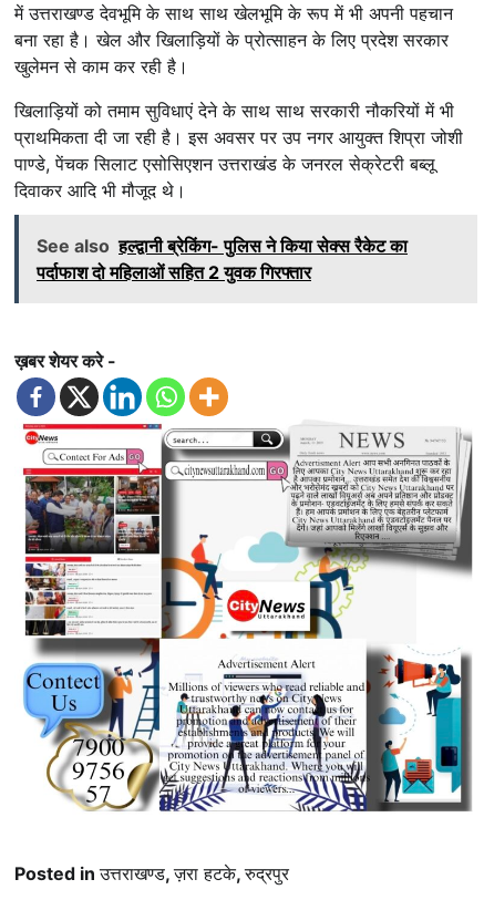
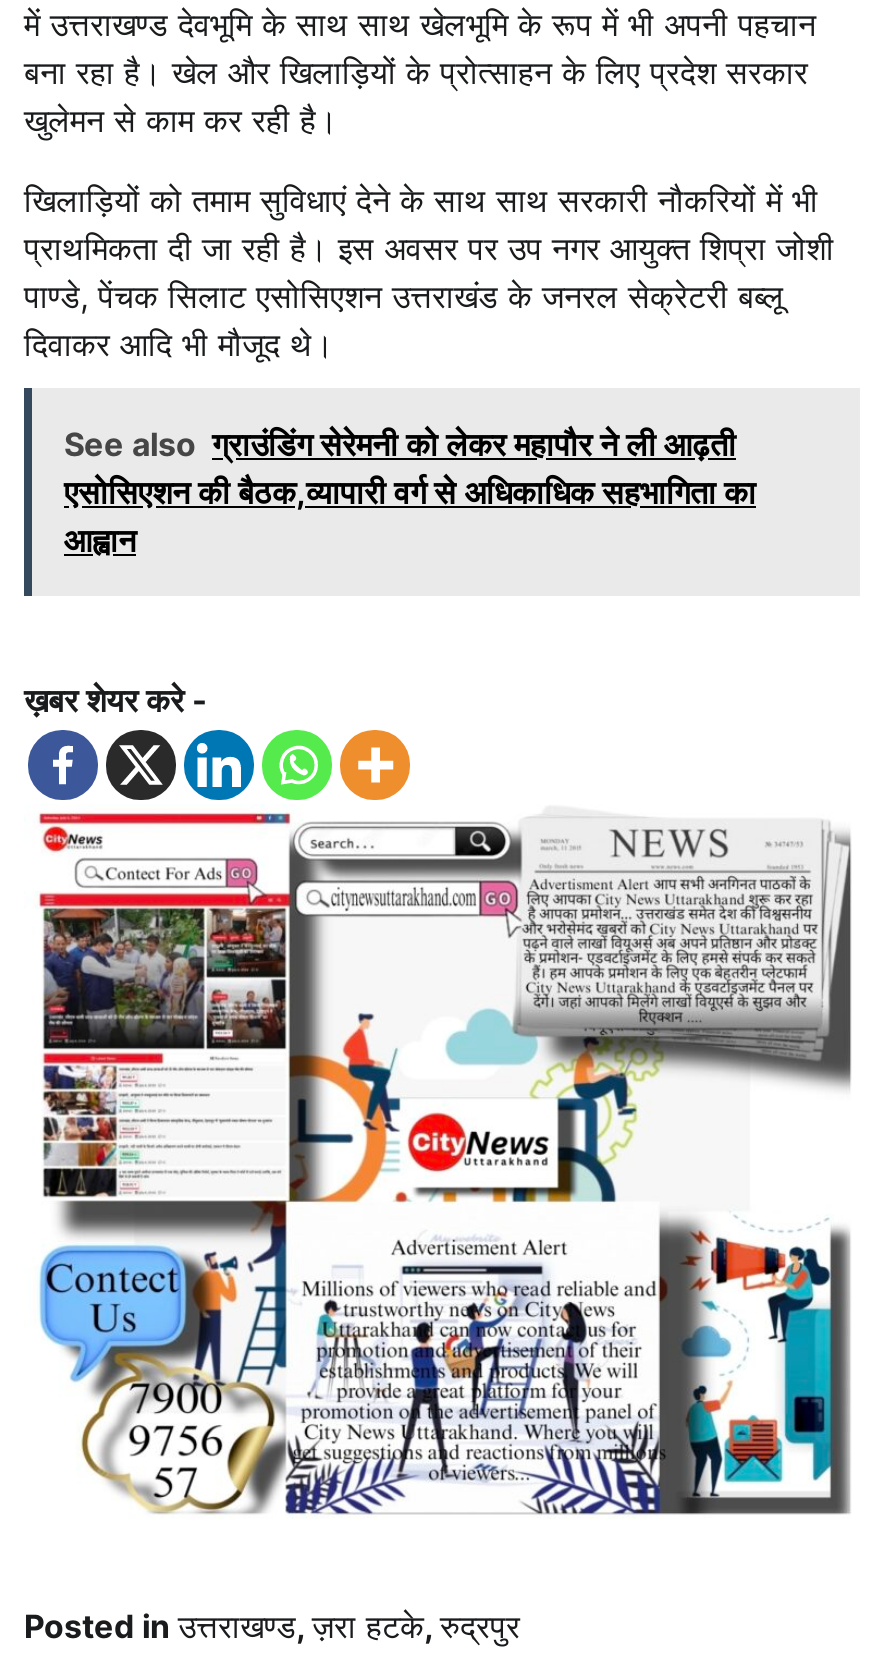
[37,235,408,284] See also हल्द्वानी ब्रेकिंग- पुलिस ने किया सेक्स रैकेट का | पर्दाफाश दो महिलाओं सहित 2 युवक गिरफ्तार -> [64,425,756,561] See also ग्राउंडिंग सेरेमनी को लेकर महापौर ने ली आढ़ती | एसोसिएशन की बैठक,व्यापारी वर्ग से अधिकाधिक सहभागिता का | आह्वान

